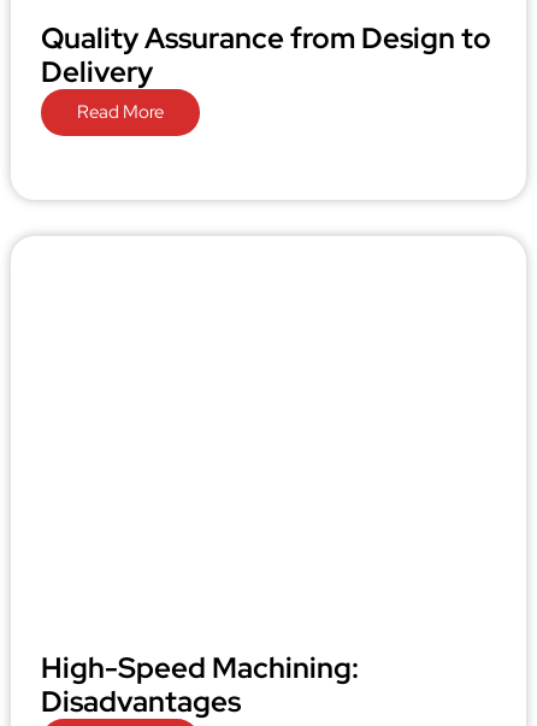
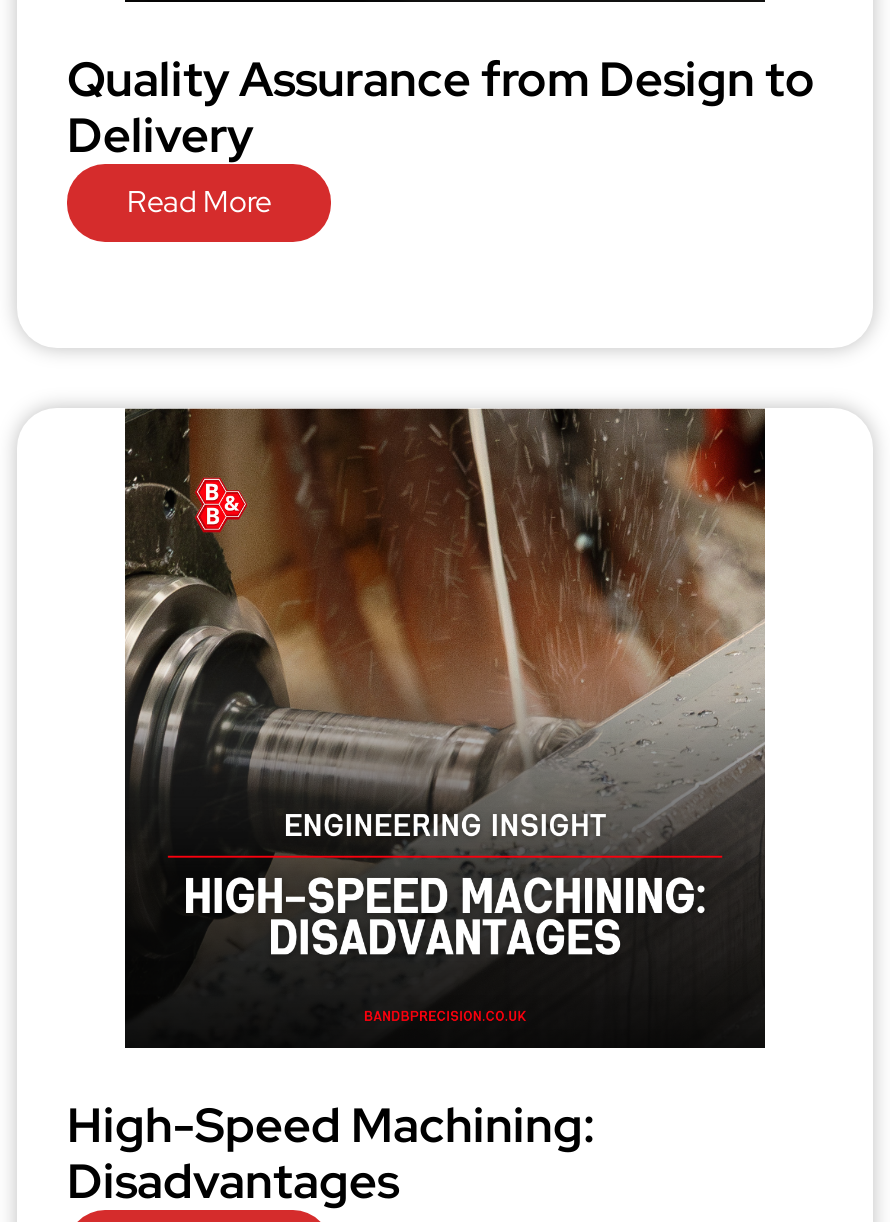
none -> [123,406,767,1050] [image]

